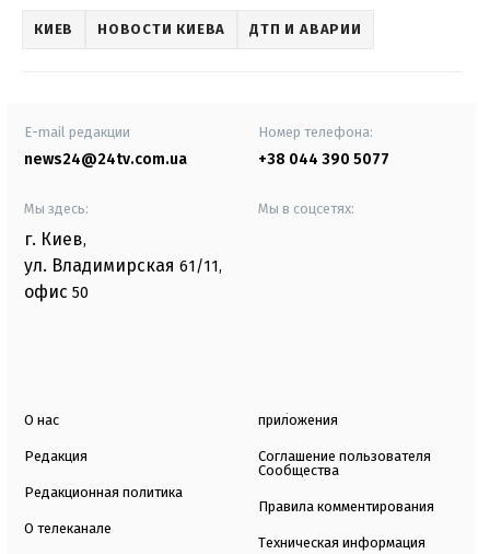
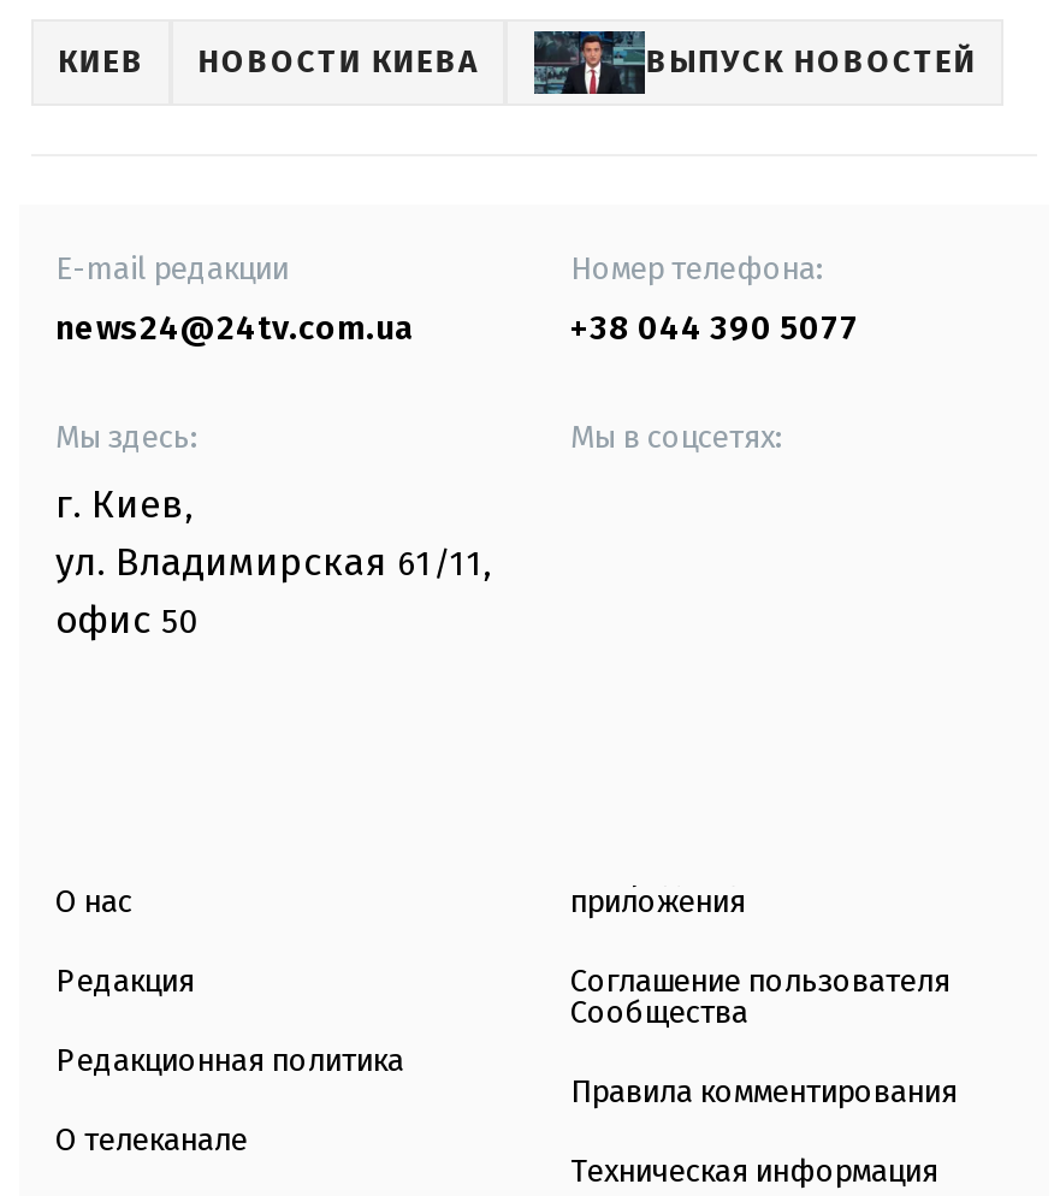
[250,21,362,37] ДТП И АВАРИИ -> [646,44,977,80] ВЫПУСК НОВОСТЕЙ

